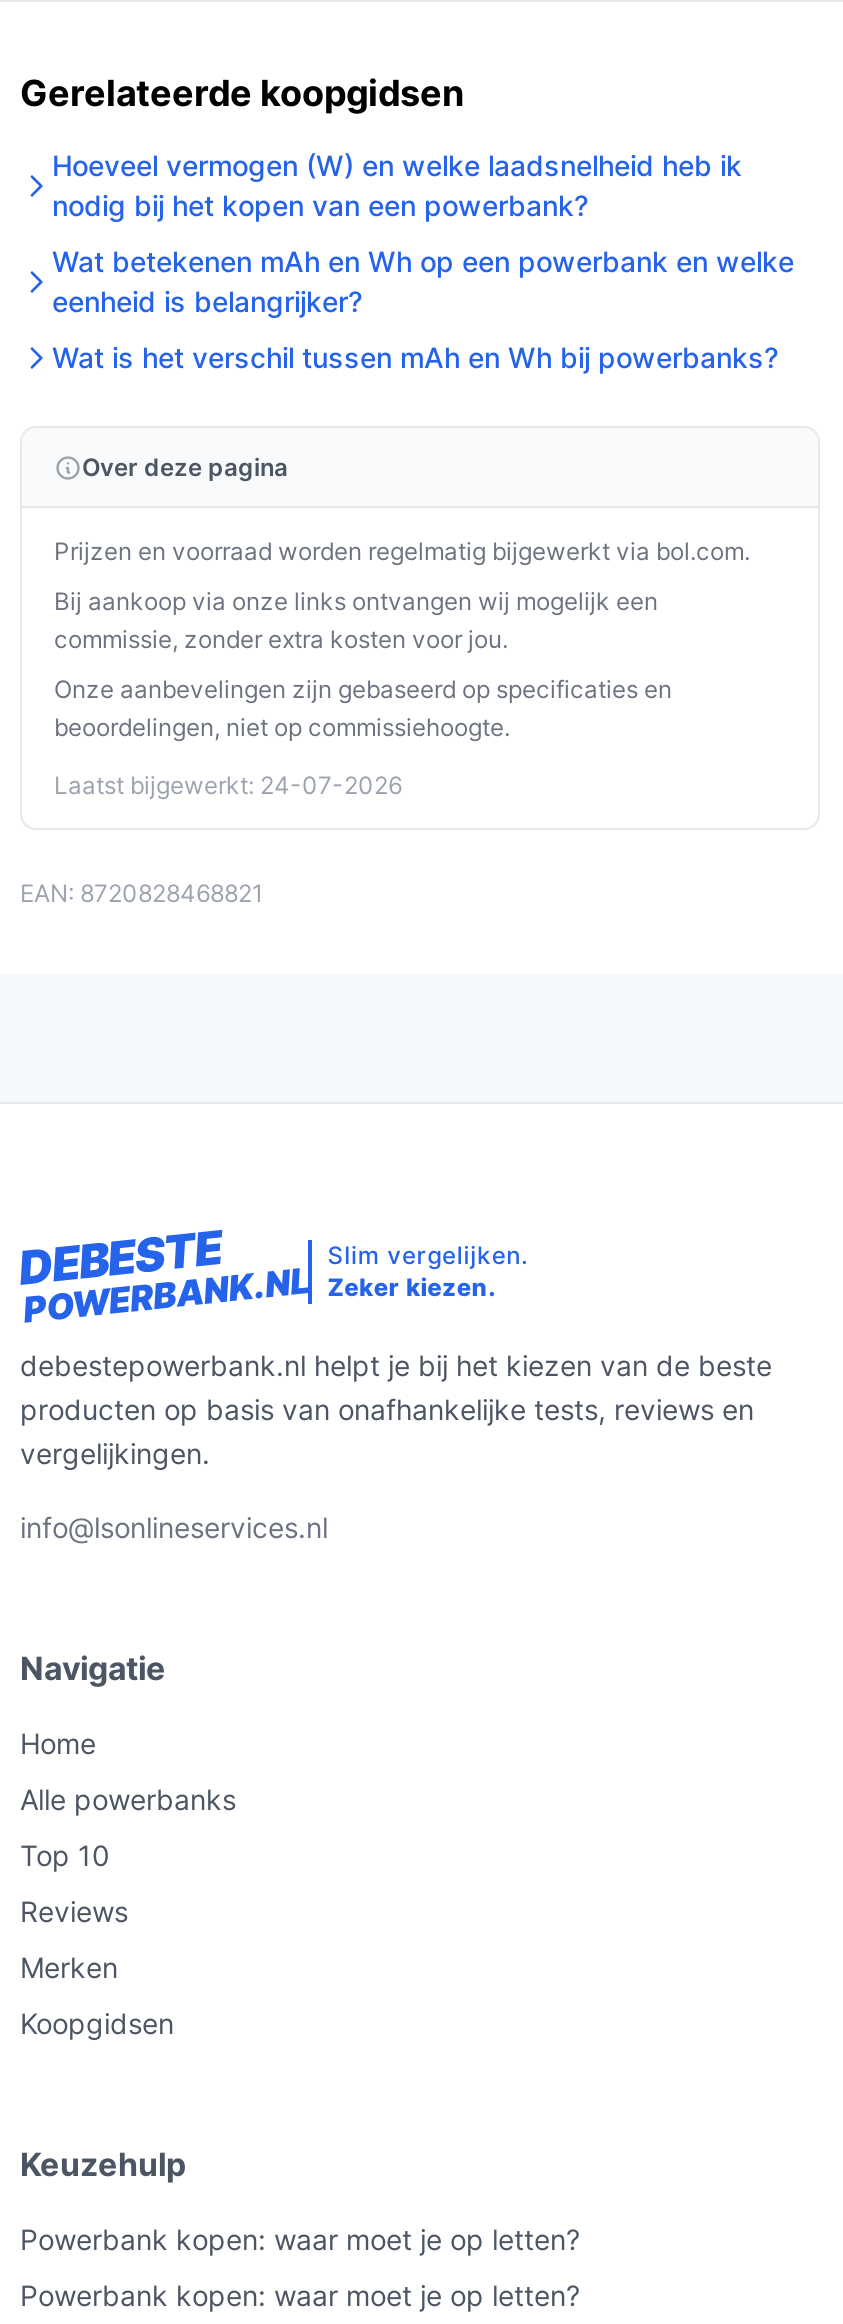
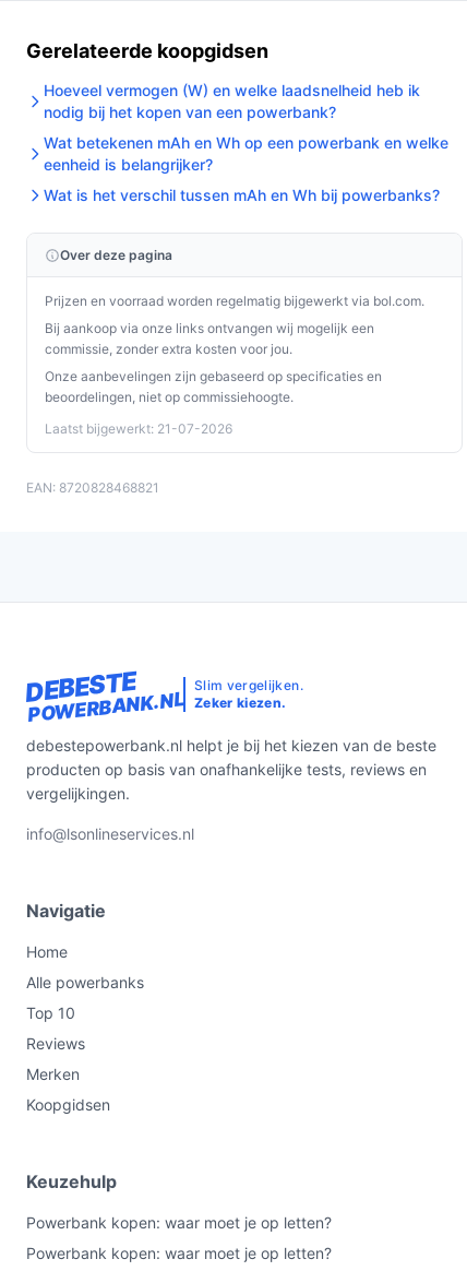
[54,770,402,800] Laatst bijgewerkt: 24-07-2026 -> [45,420,232,437] Laatst bijgewerkt: 21-07-2026

